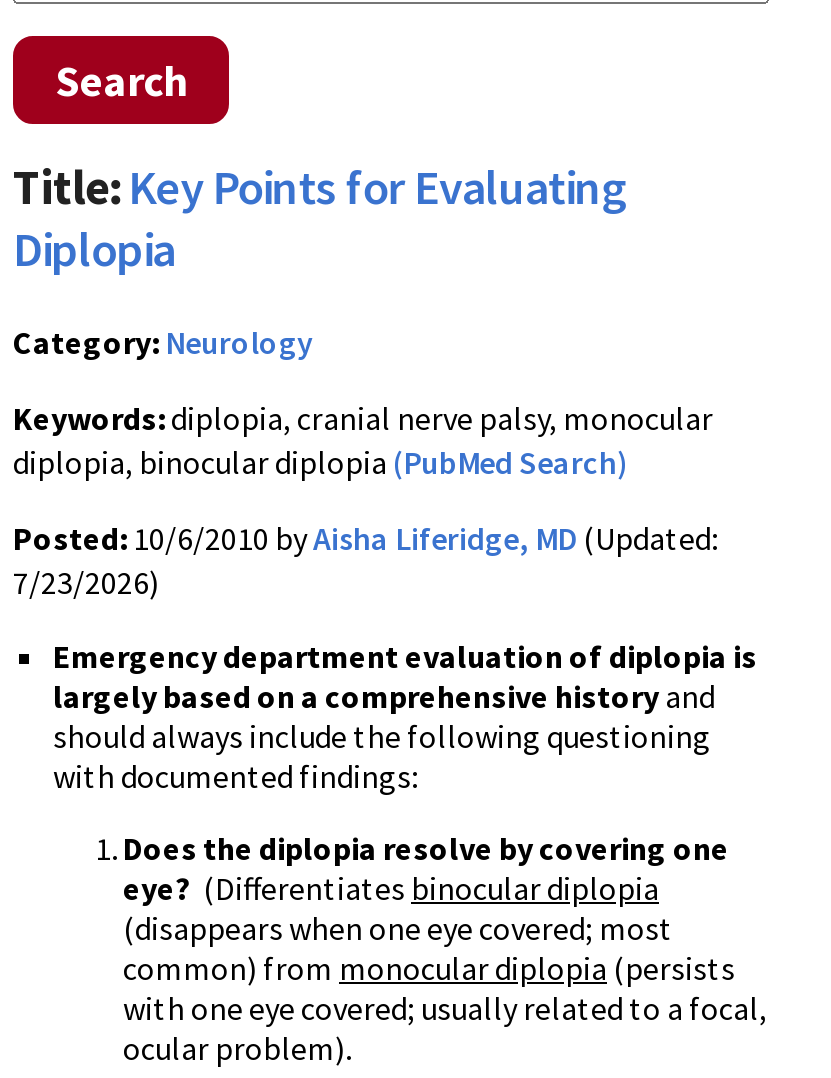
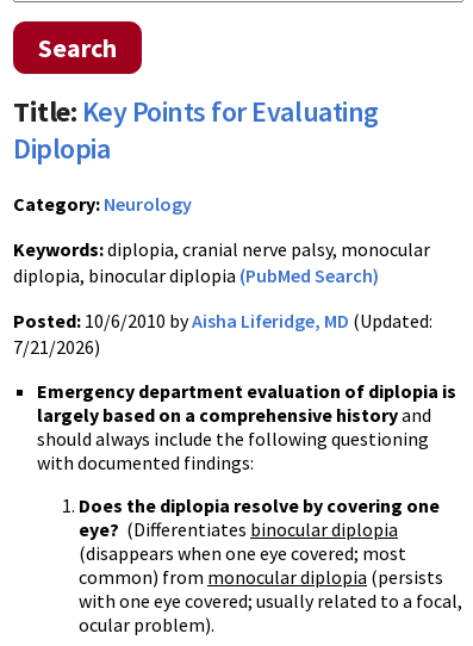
[13,562,159,602] 7/23/2026) -> [13,335,100,359] 7/21/2026)

